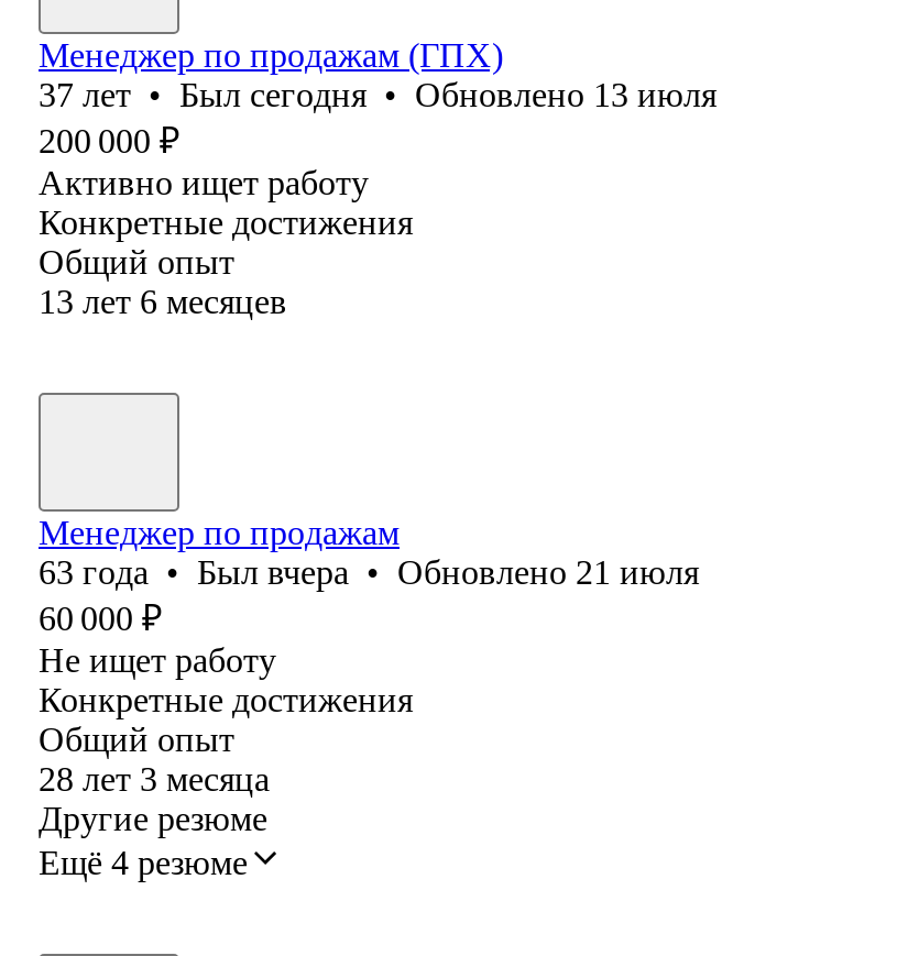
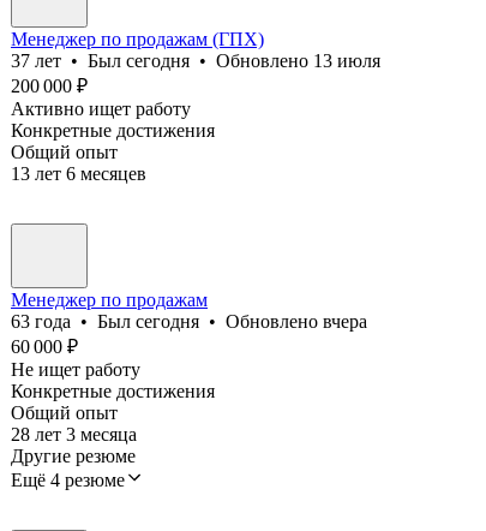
[39,553,699,591] 63 года • Был вчера • Обновлено 21 июля -> [11,311,367,331] 63 года • Был сегодня • Обновлено вчера

